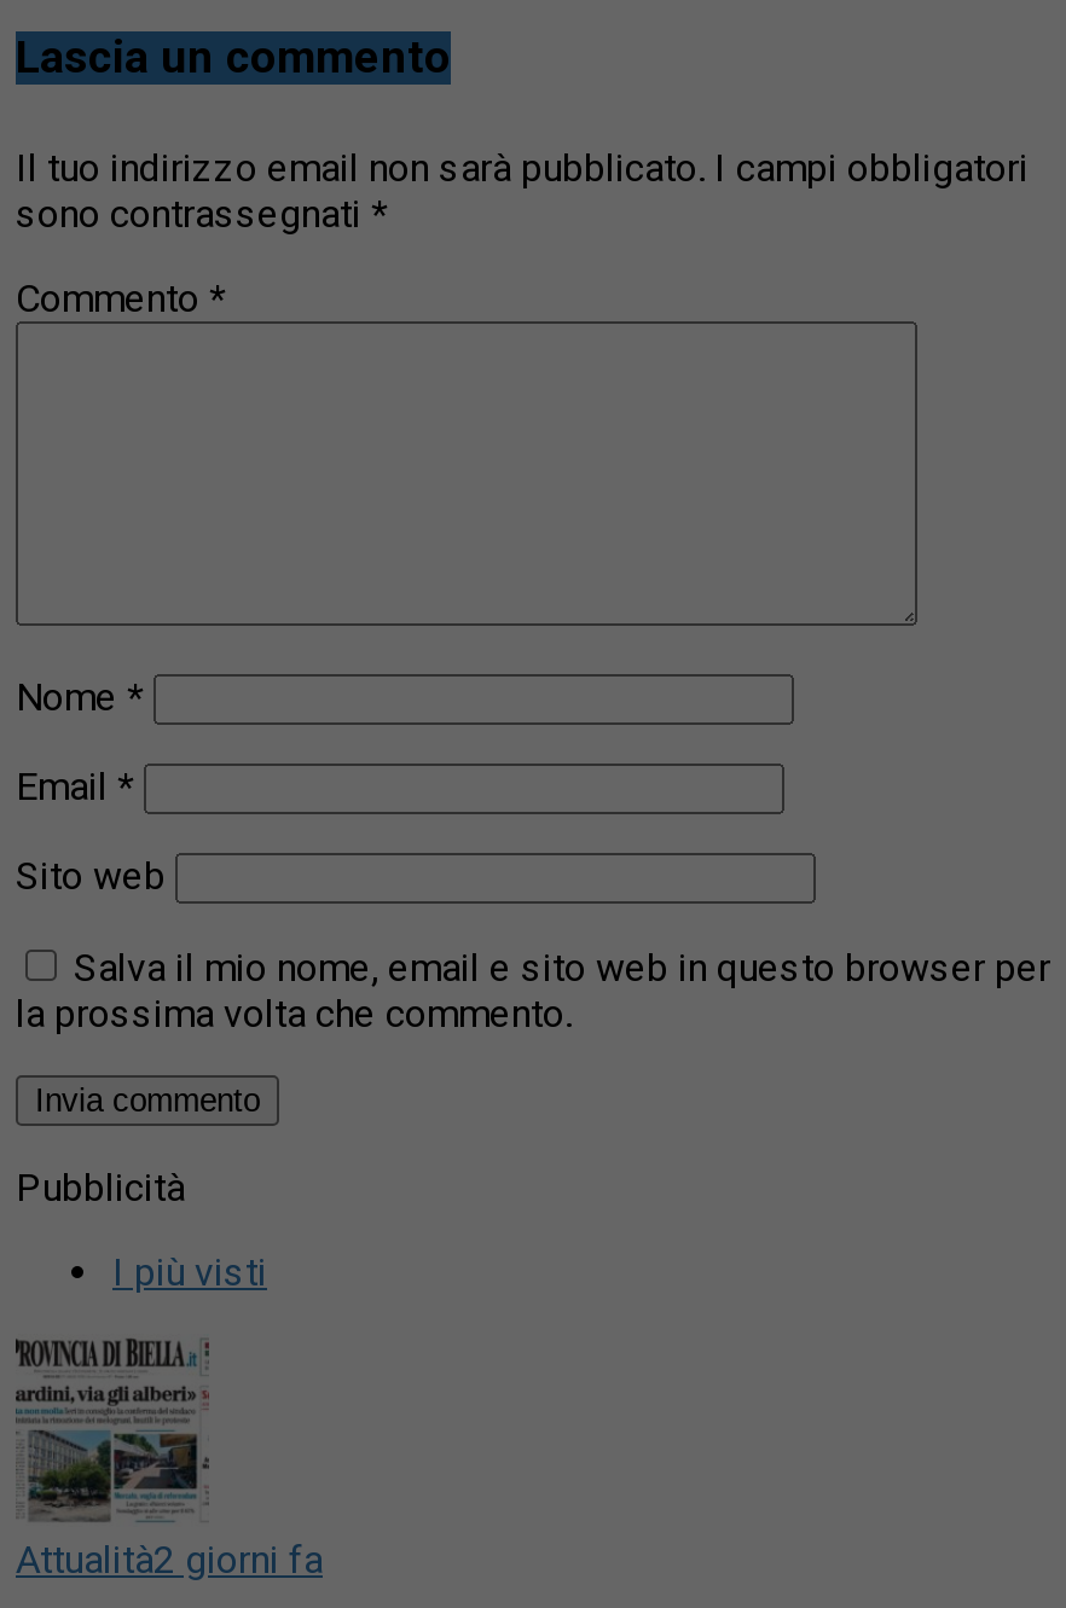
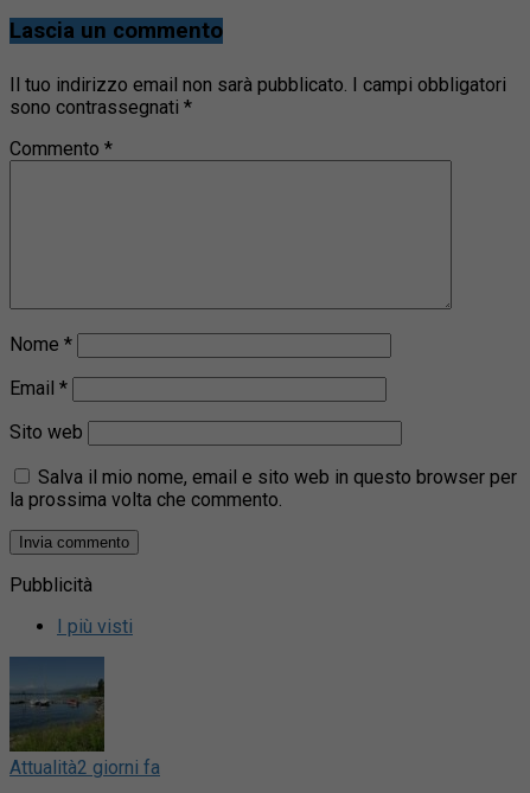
[13,1334,209,1527] [image] -> [8,655,106,753] [image]

